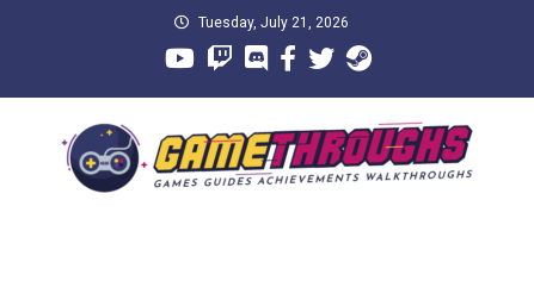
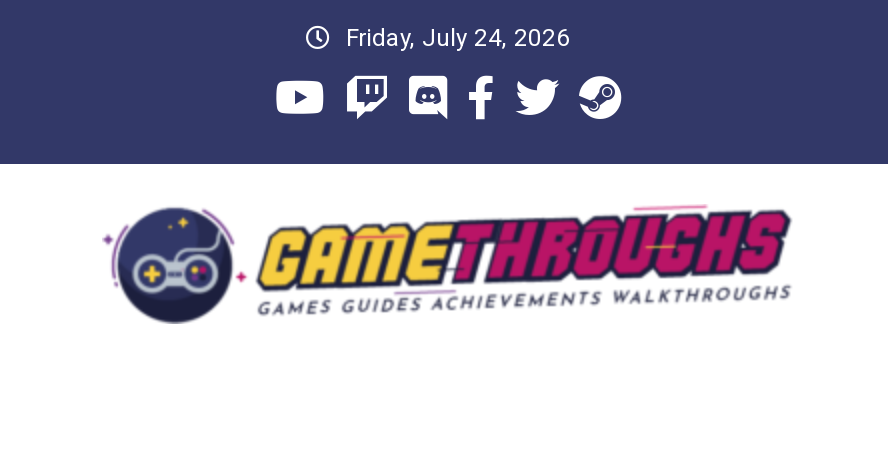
[198,14,349,31] Tuesday, July 21, 2026 -> [346,24,570,52] Friday, July 24, 2026

